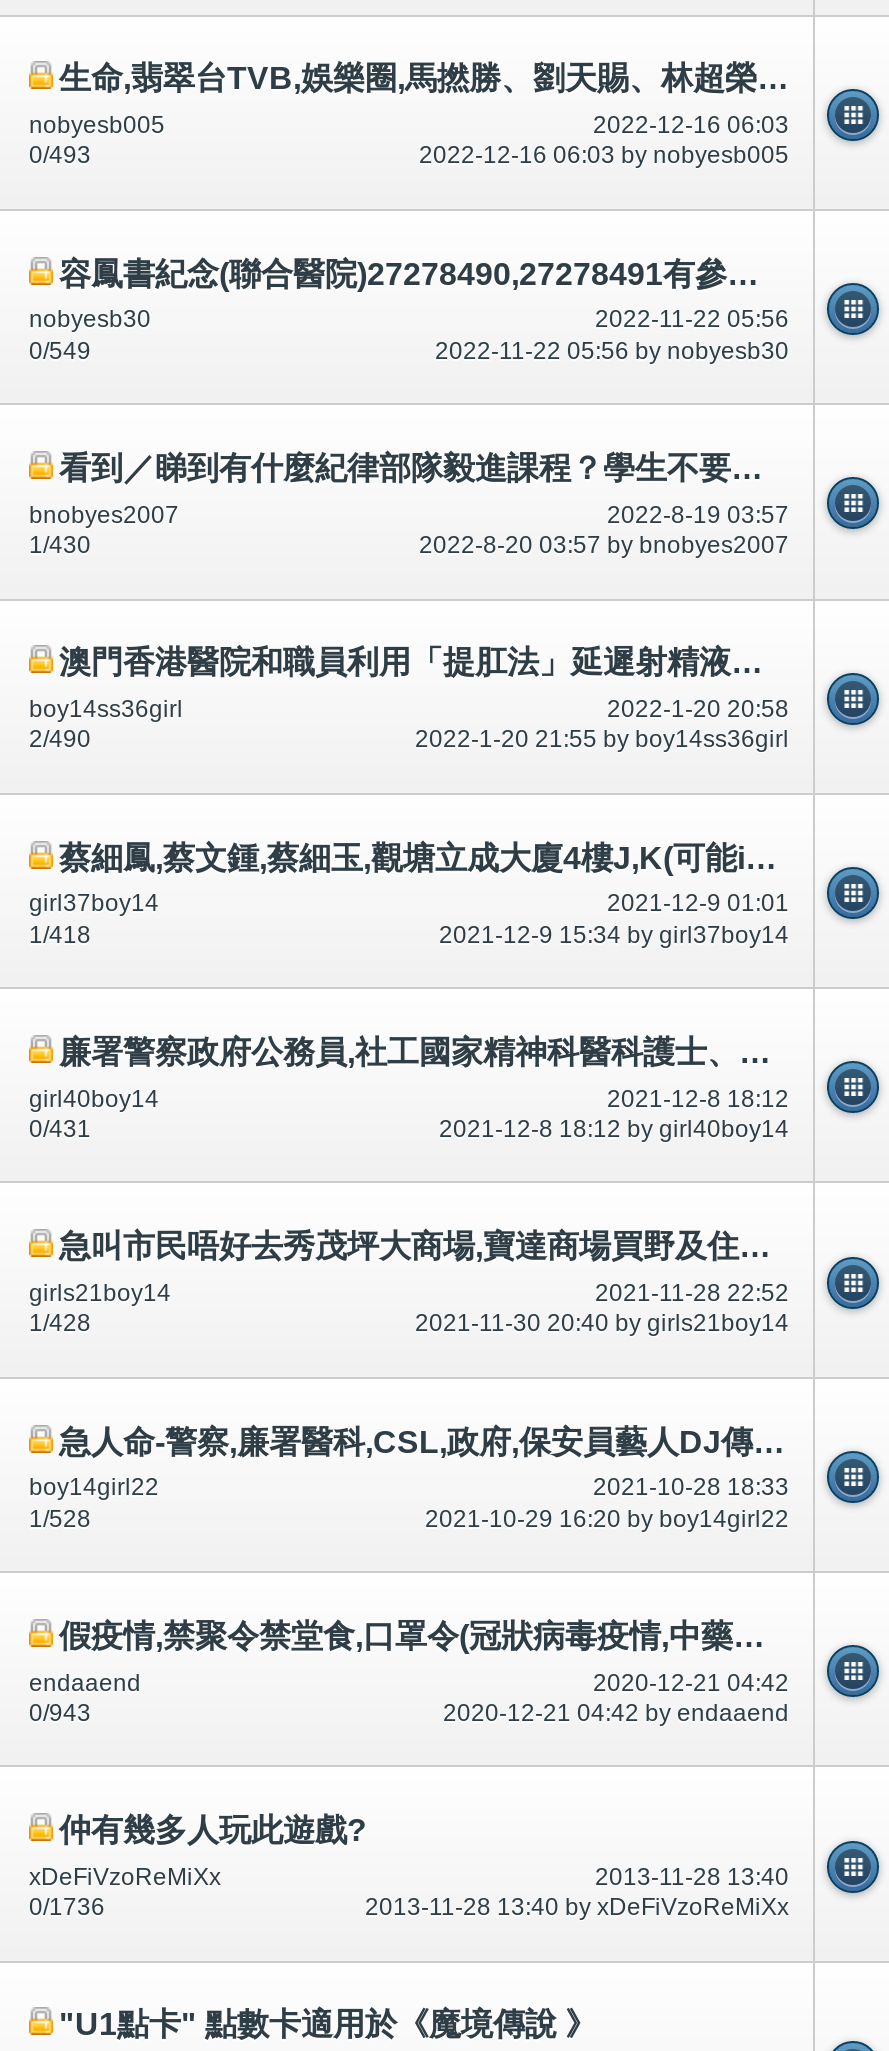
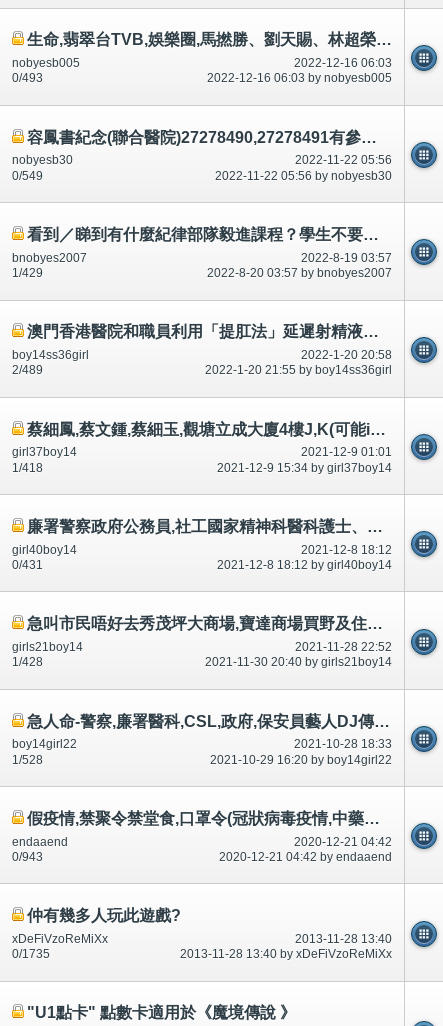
[29,531,91,559] 1/430 -> [12,266,43,280] 1/429
[29,726,91,754] 2/490 -> [12,363,43,377] 2/489
[29,1893,105,1921] 0/1736 -> [12,947,50,961] 0/1735

